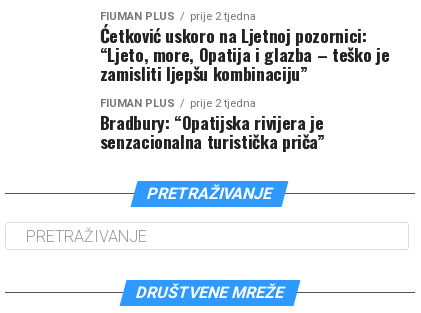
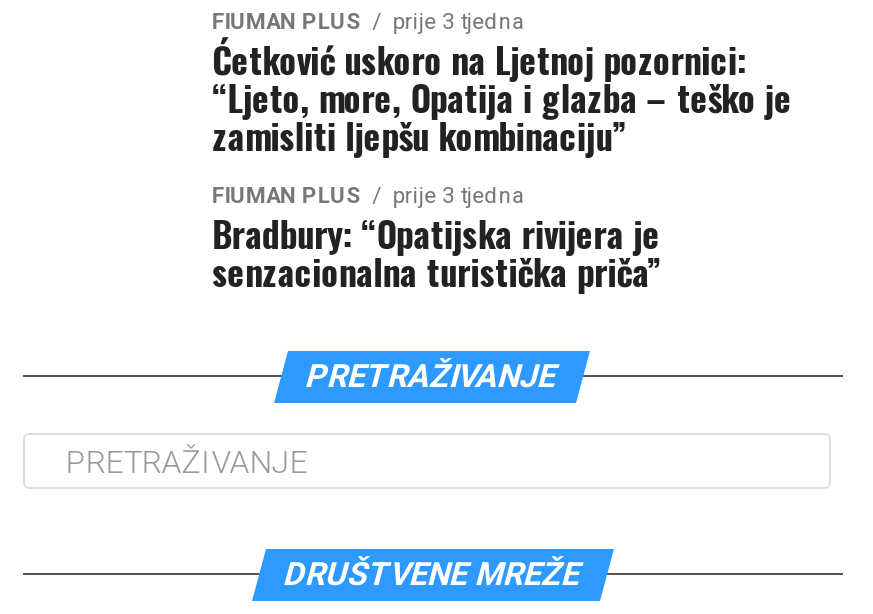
[100,10,256,23] FIUMAN PLUS prije 2 tjedna -> [212,10,524,36] FIUMAN PLUS prije 3 tjedna
[100,97,256,110] FIUMAN PLUS prije 2 tjedna -> [212,184,524,210] FIUMAN PLUS prije 3 tjedna

